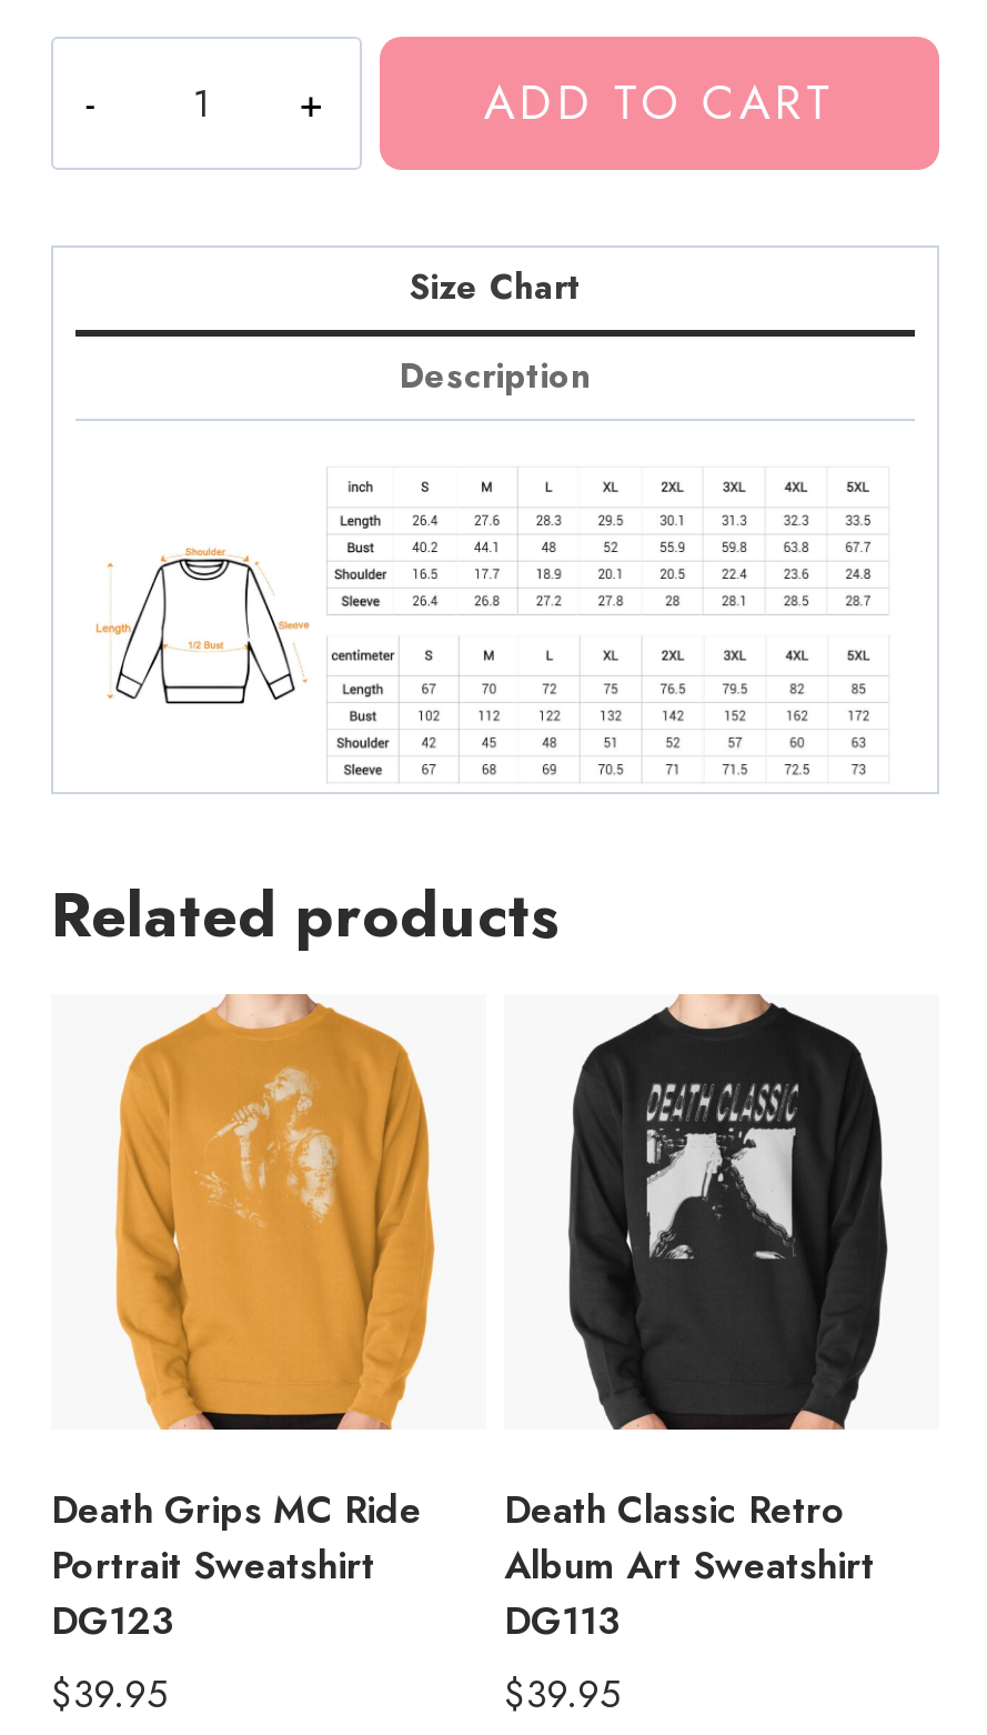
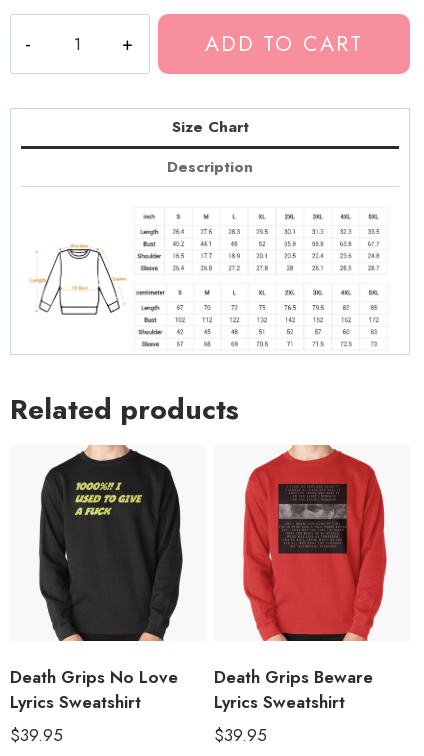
[51,1003,437,1647] [image] | Death Grips MC Ride | Portrait Sweatshirt | DG123 -> [10,449,184,714] [image] | Death Grips No Love | Lyrics Sweatshirt
[504,1003,890,1647] [image] | Death Classic Retro | Album Art Sweatshirt | DG113 -> [214,449,388,714] [image] | Death Grips Beware | Lyrics Sweatshirt

